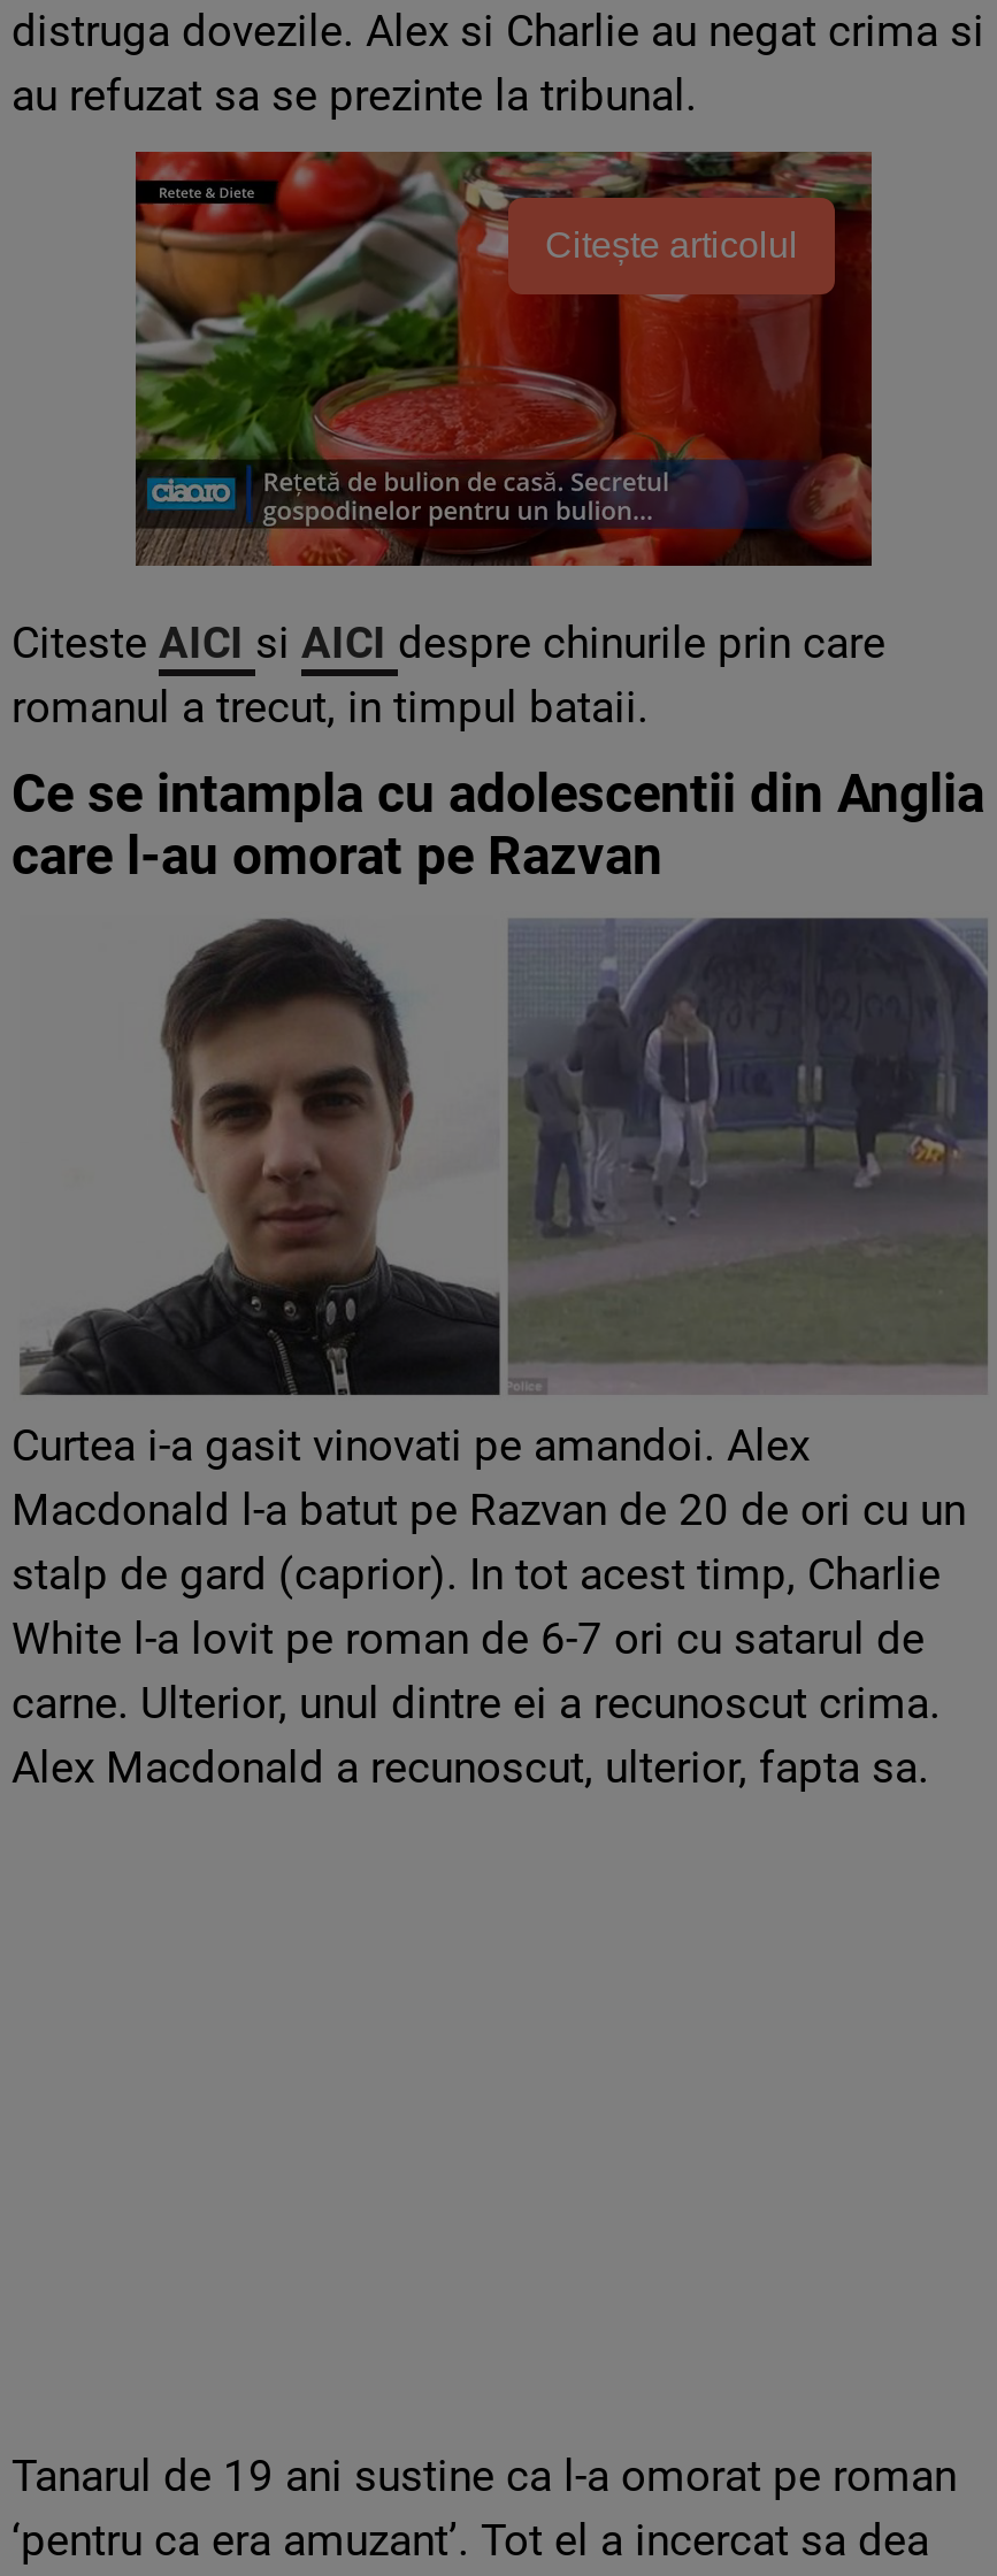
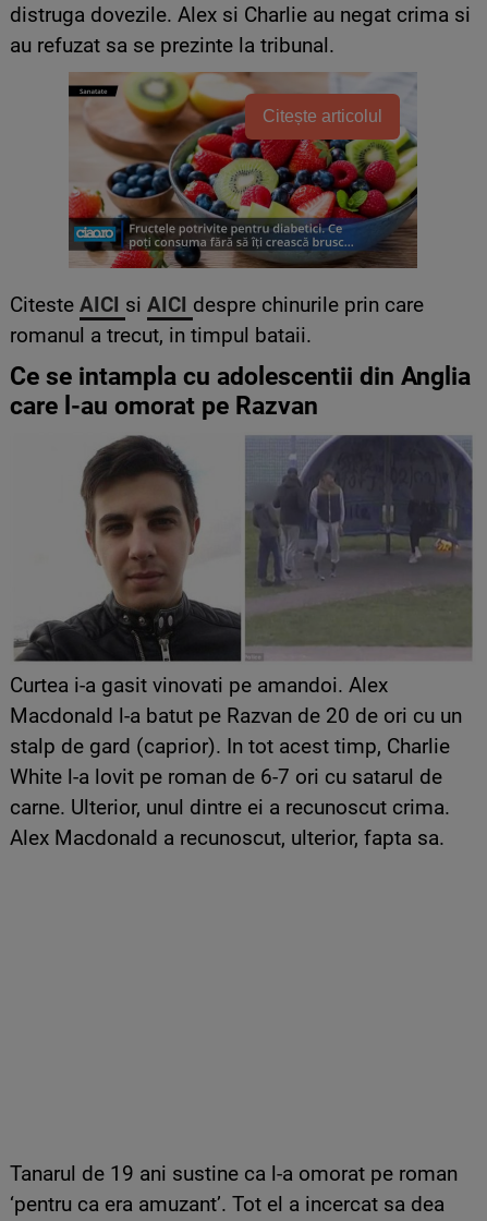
[133,149,874,568] [image] -> [68,71,418,269] [image]

